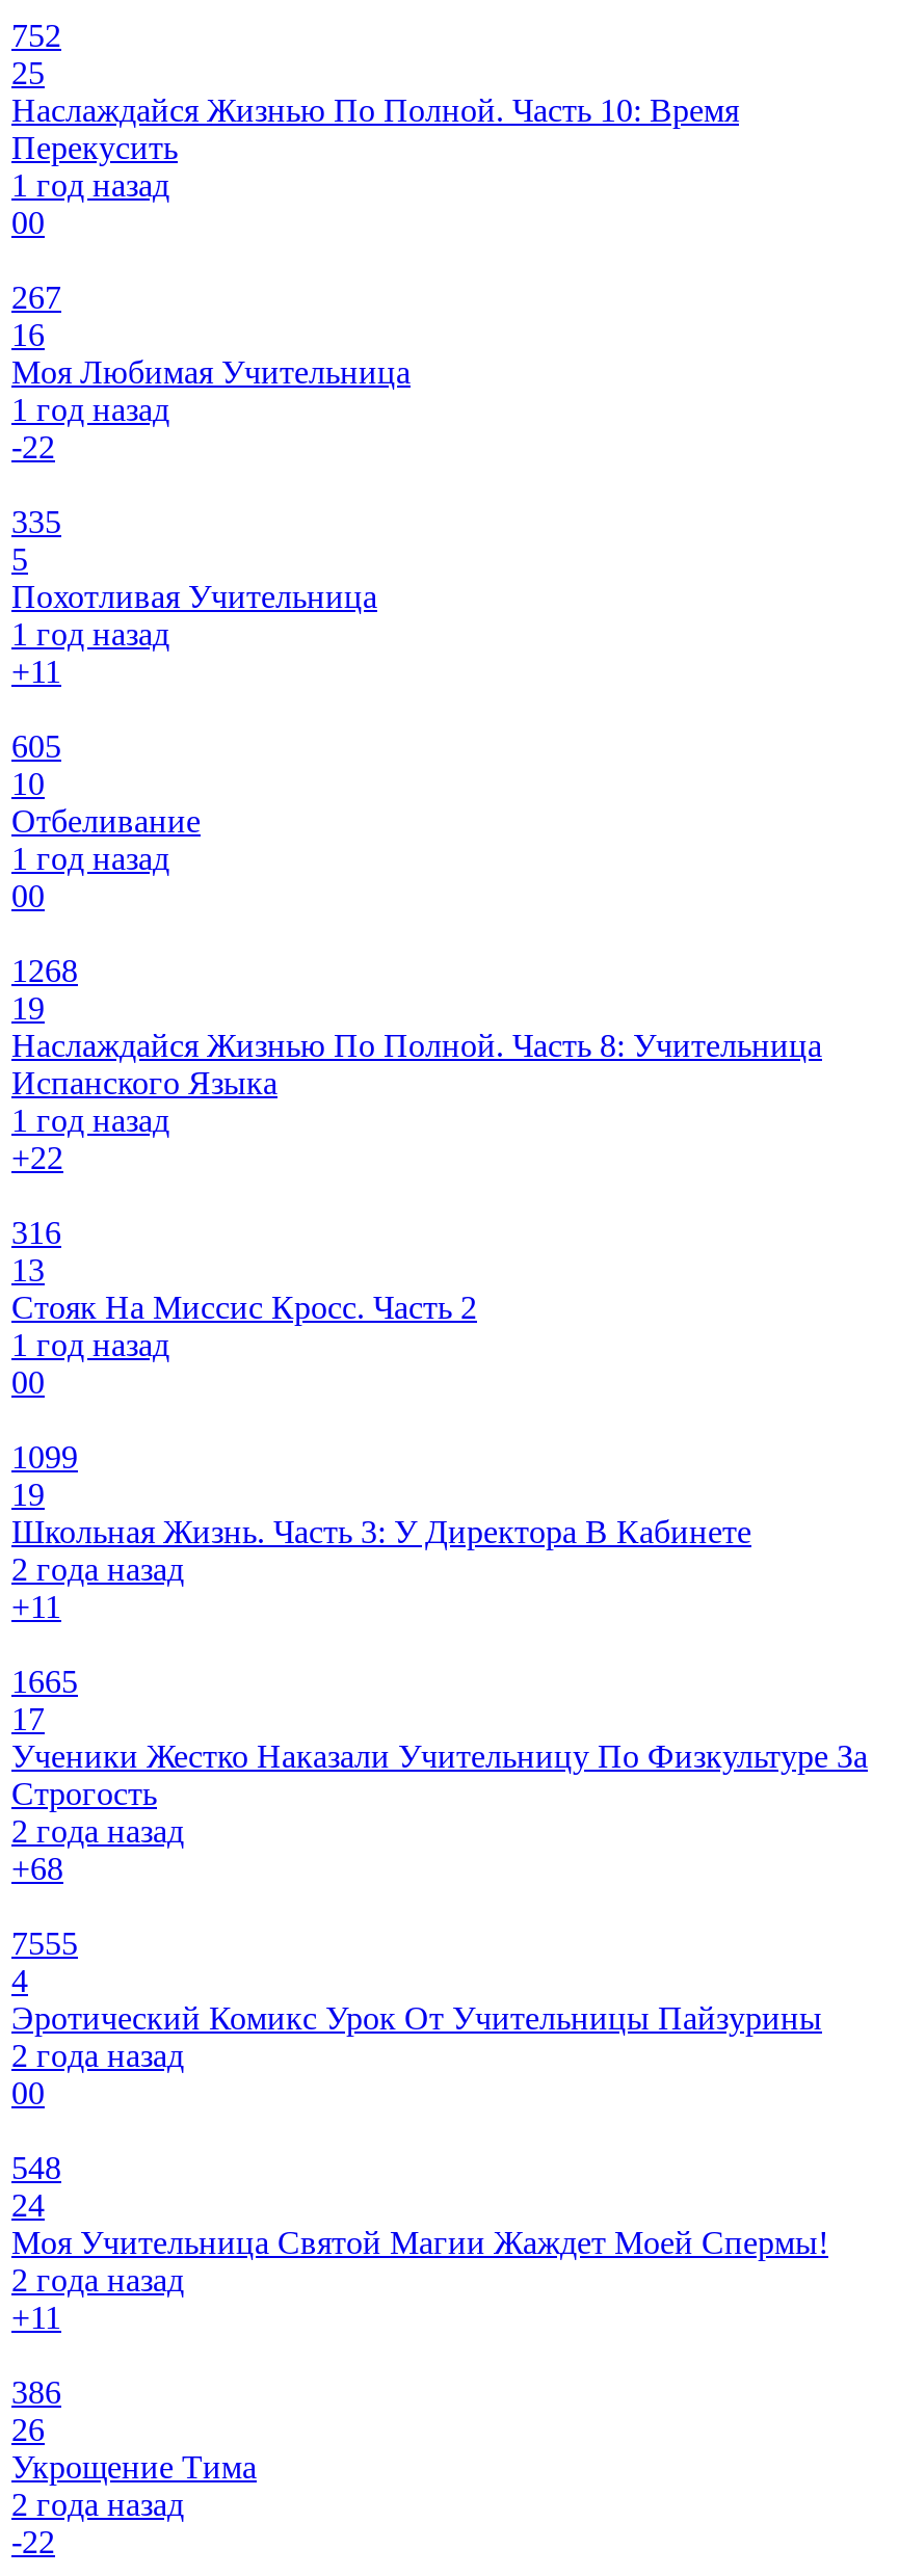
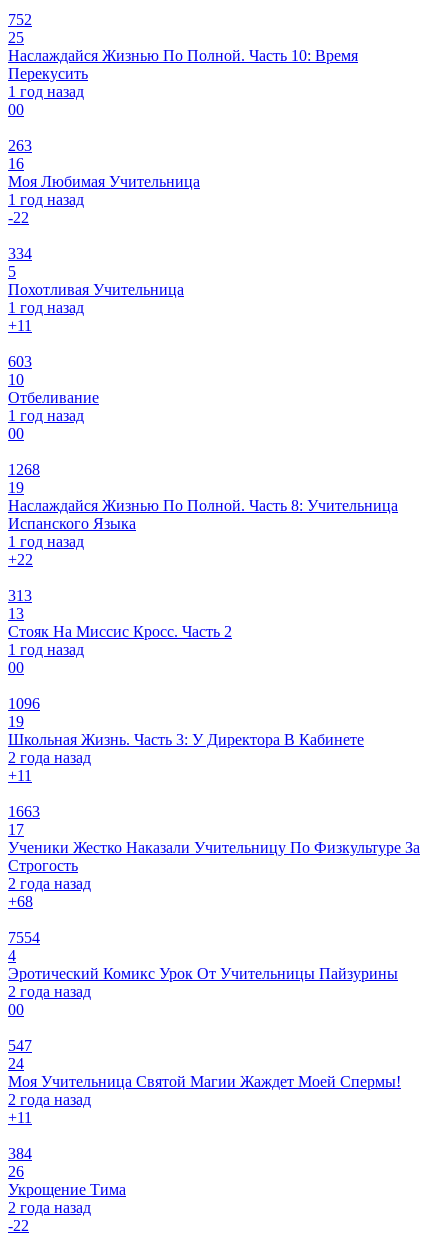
[11,280,61,315] 267 -> [8,137,32,154] 263
[11,504,61,540] 335 -> [8,245,32,262] 334
[11,729,61,764] 605 -> [8,353,32,370] 603
[11,1215,61,1250] 316 -> [8,587,32,604] 313
[11,1440,78,1475] 1099 -> [8,695,40,712] 1096
[11,1664,78,1699] 1665 -> [8,803,40,820] 1663
[11,1926,78,1961] 7555 -> [8,929,40,946] 7554
[11,2150,61,2186] 548 -> [8,1037,32,1054] 547
[11,2375,61,2410] 386 -> [8,1145,32,1162] 384

